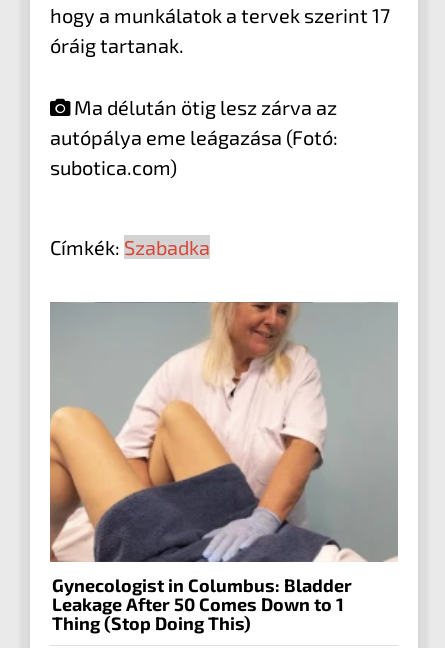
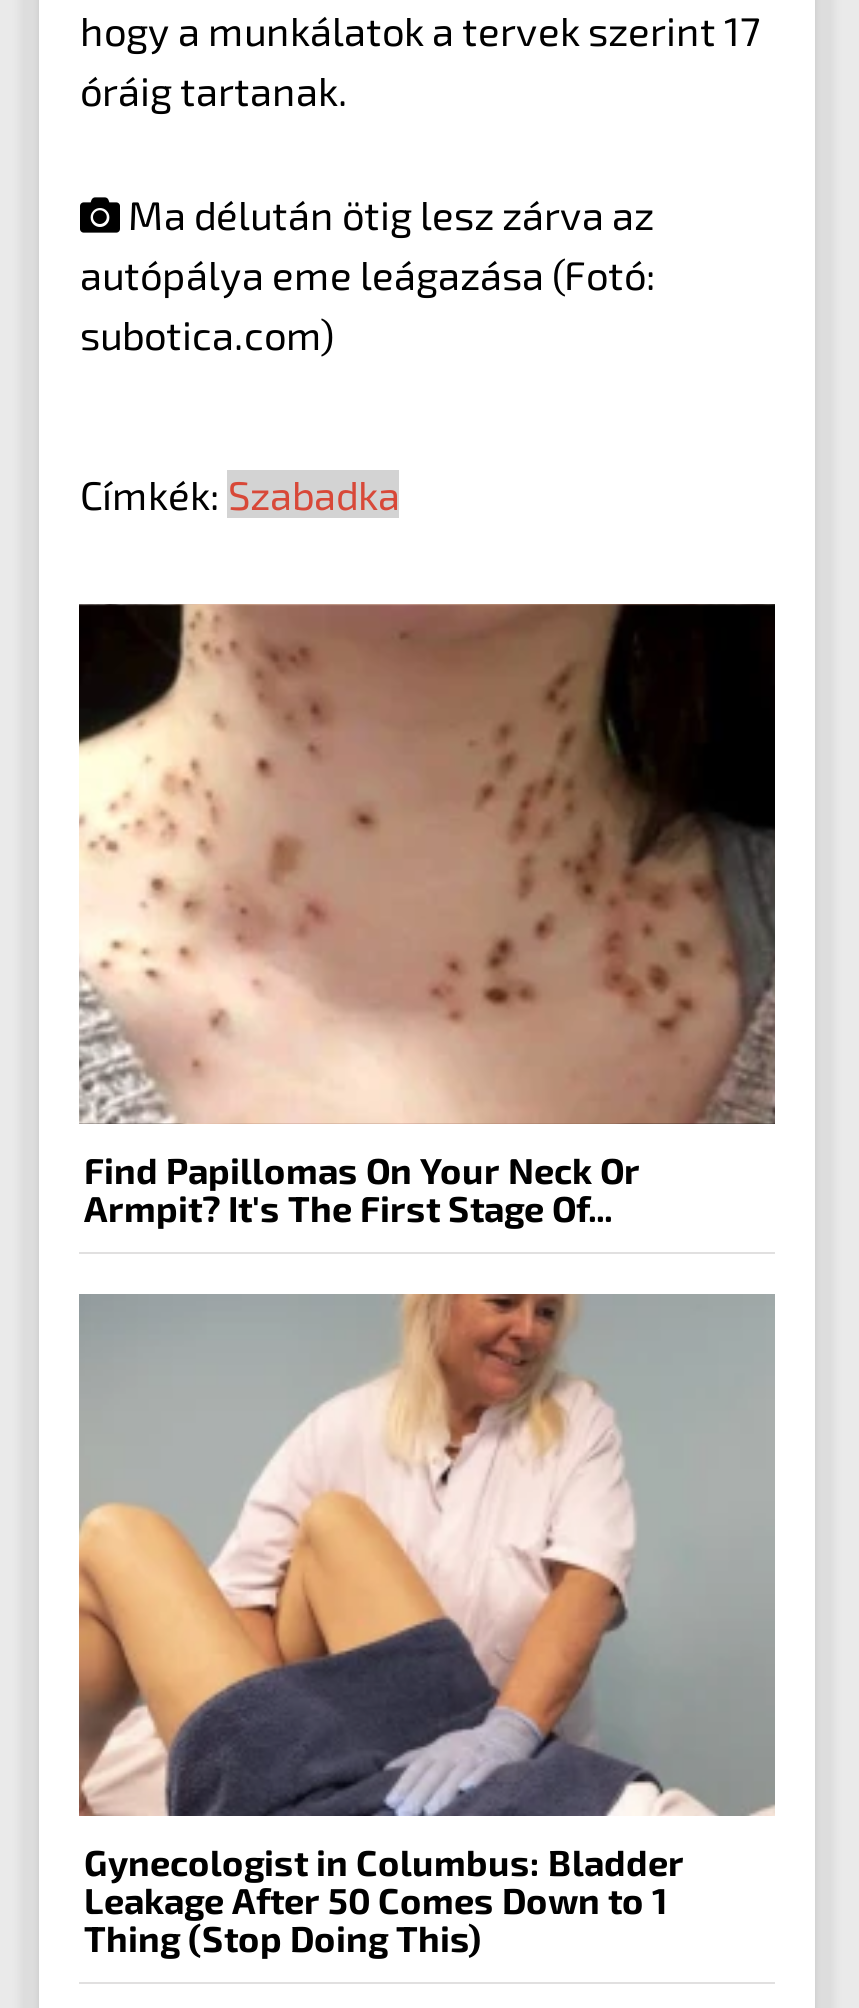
none -> [79,604,777,1231] [image] | Find Papillomas On Your Neck Or | Armpit? It's The First Stage Of...

